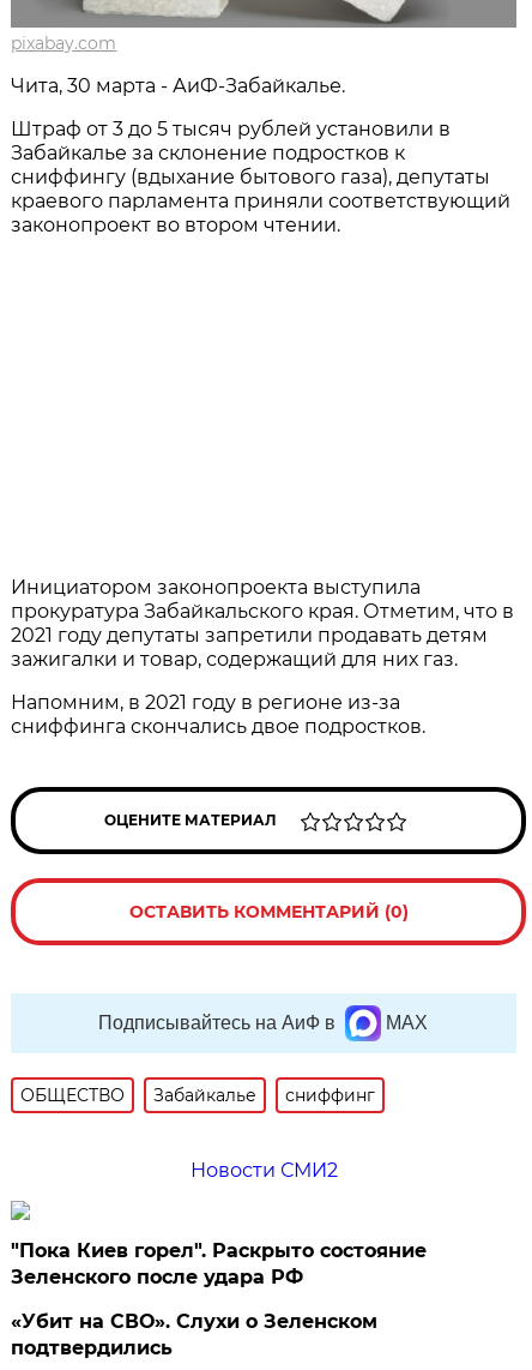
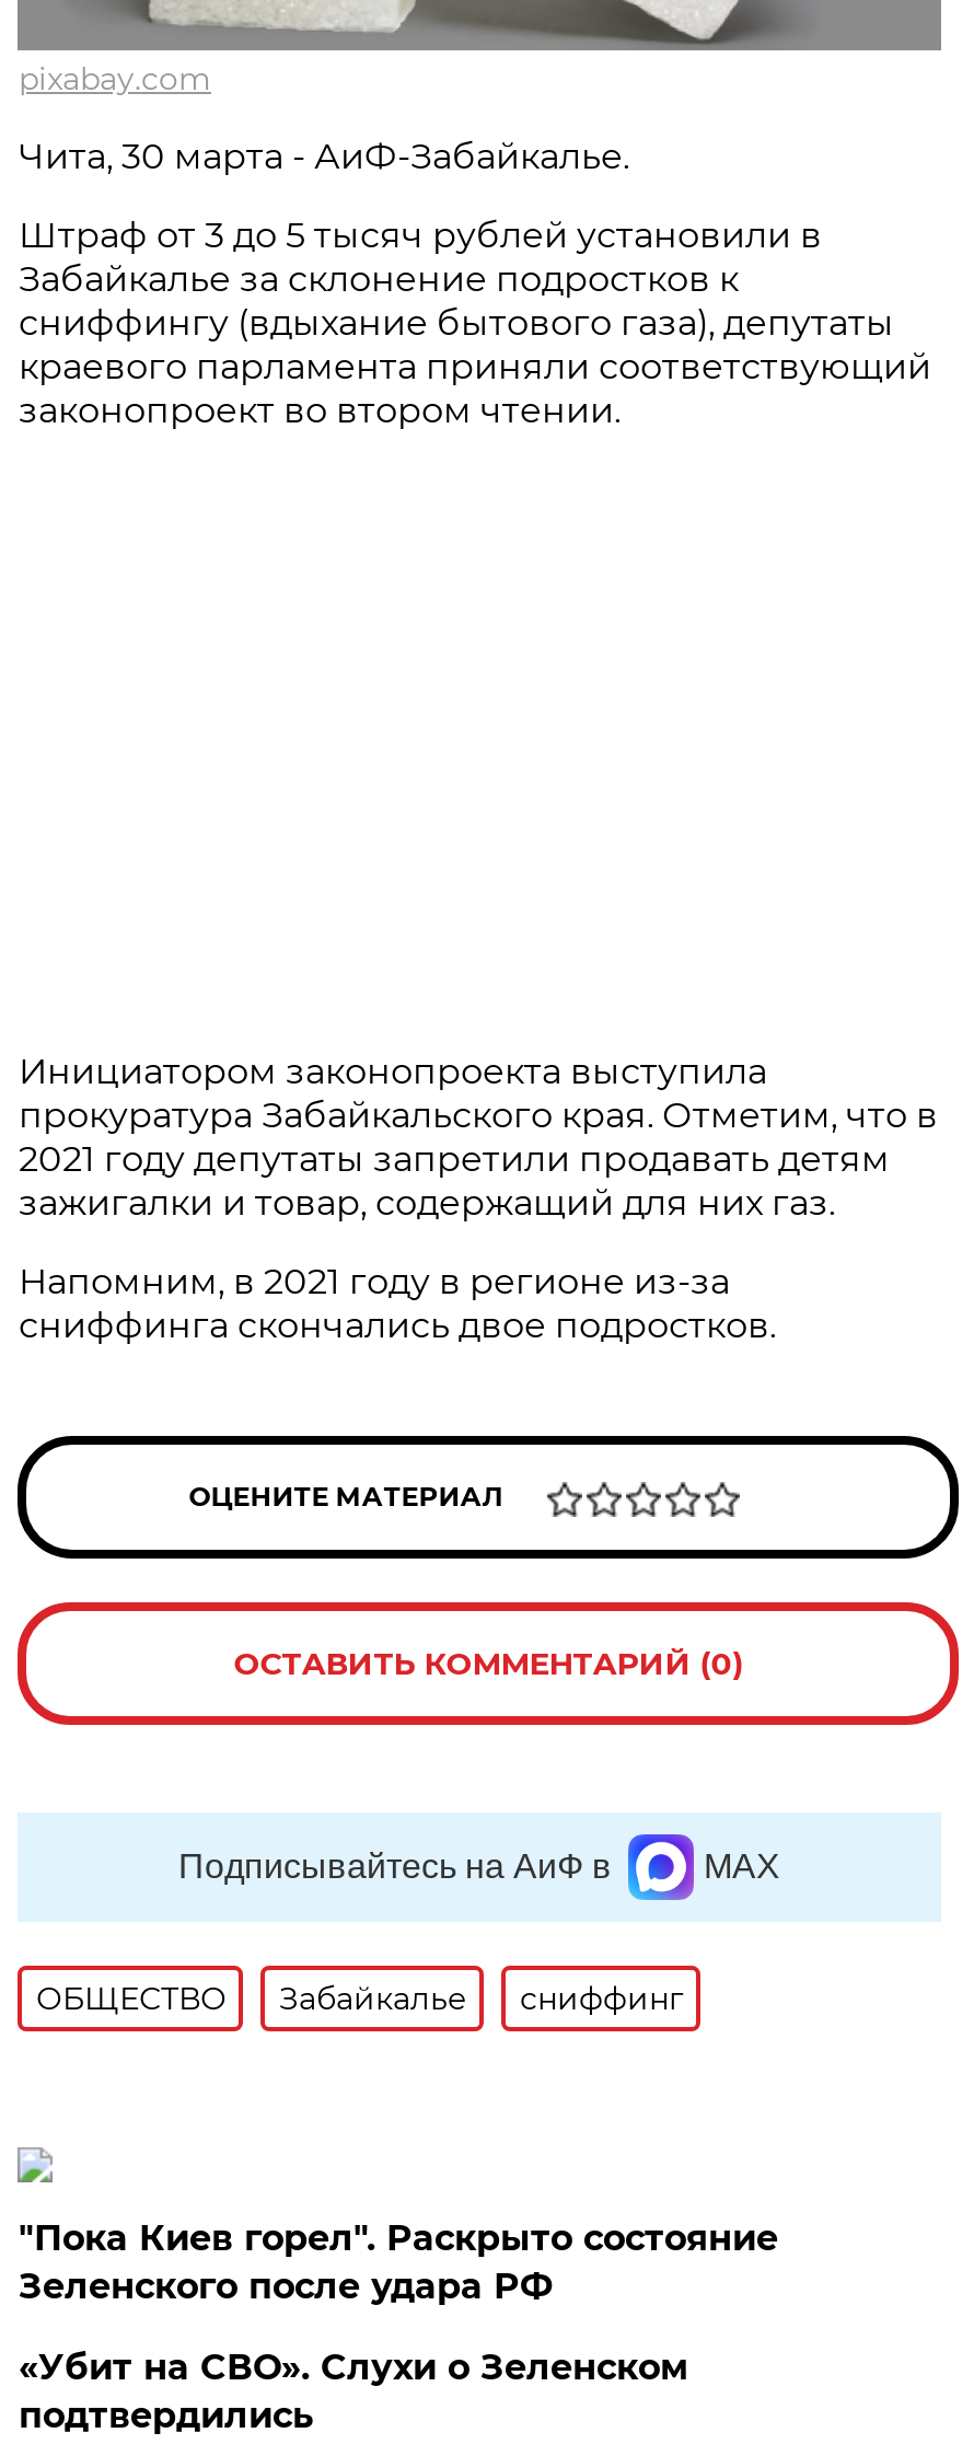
[190,1159,338,1182] Новости СМИ2 -> none

